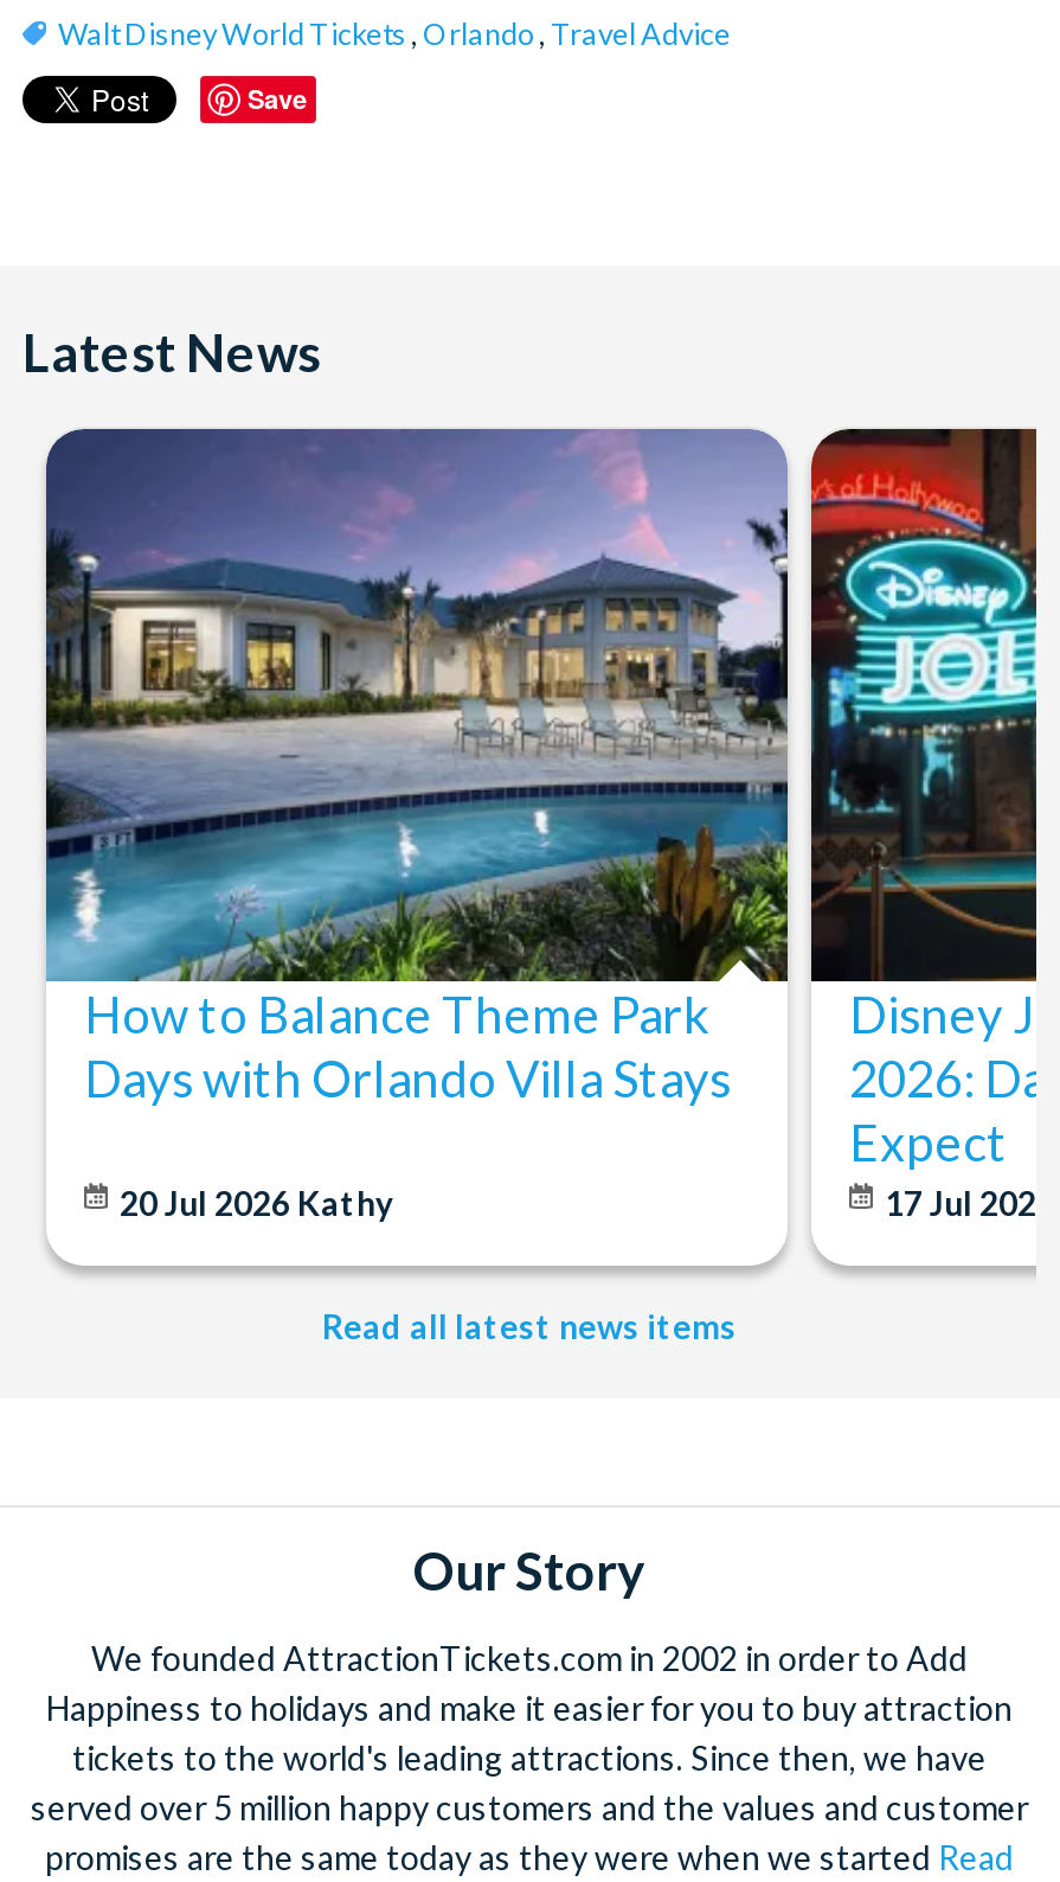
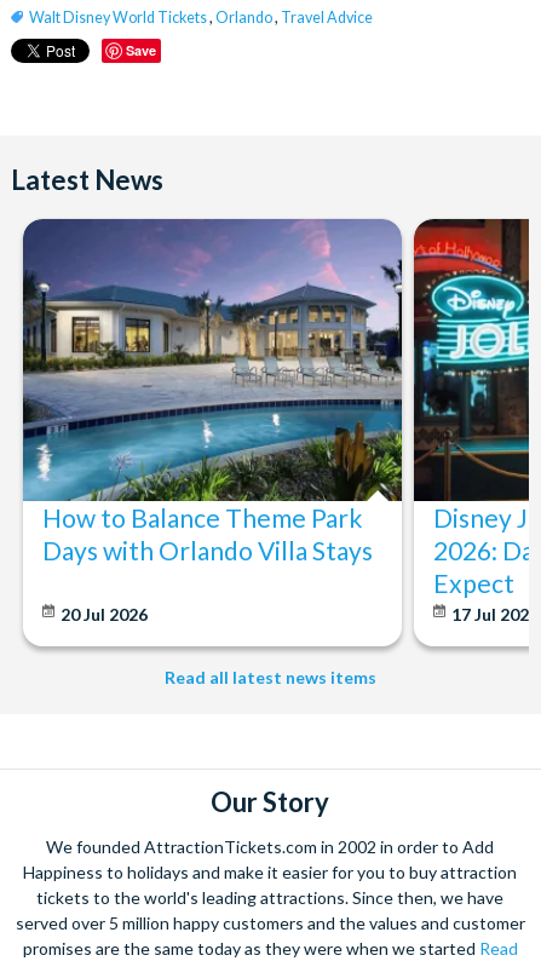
[120,1183,392,1223] 20 Jul 2026 Kathy -> [61,604,148,625] 20 Jul 2026

